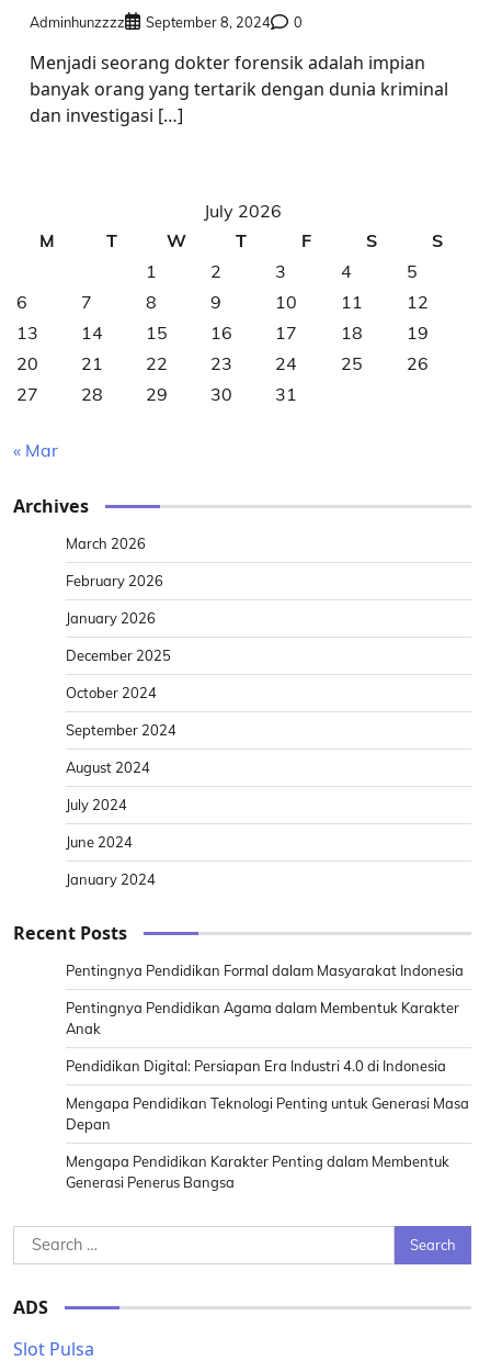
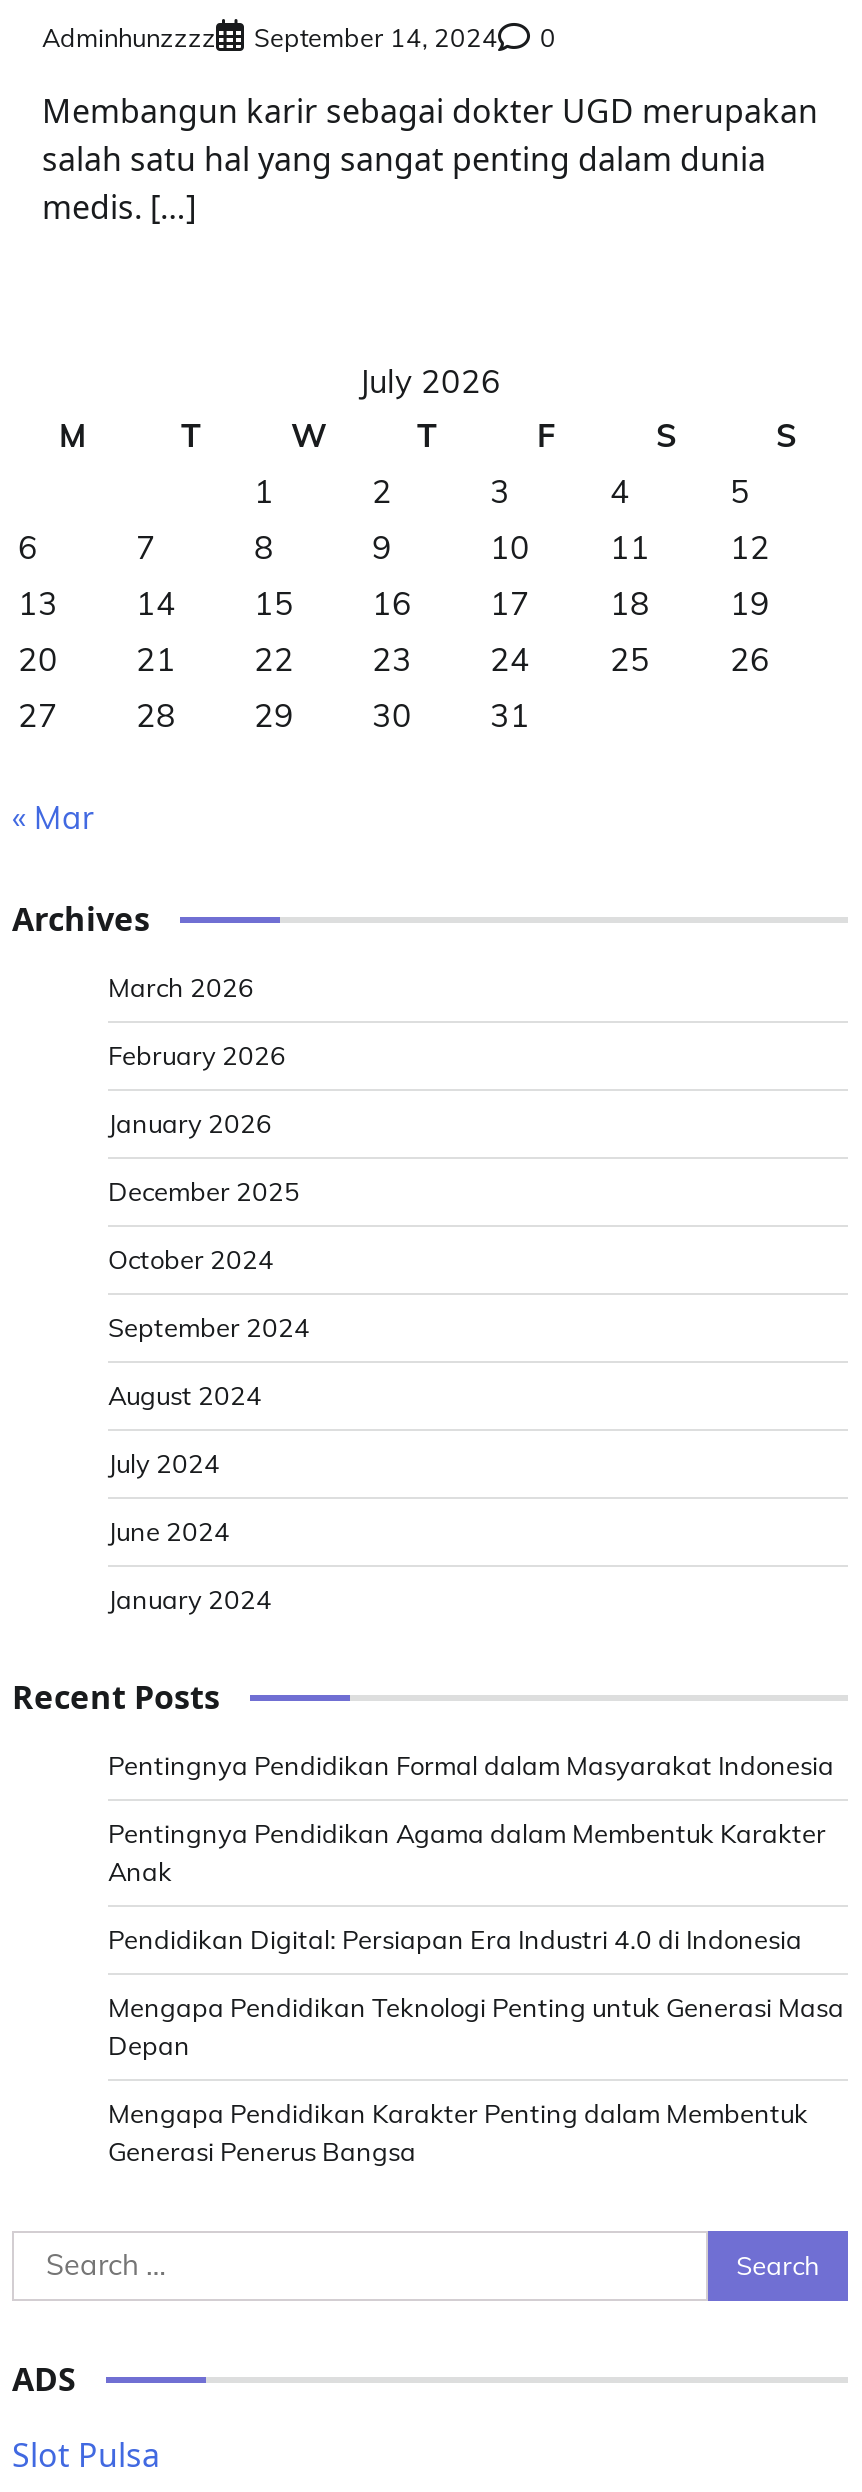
[30,13,303,31] Adminhunzzzz September 8, 2024 0 -> [42,21,556,53] Adminhunzzzz September 14, 2024 0
[30,50,448,127] Menjadi seorang dokter forensik adalah impian | banyak orang yang tertarik dengan dunia kriminal | dan investigasi […] -> [42,89,818,229] Membangun karir sebagai dokter UGD merupakan | salah satu hal yang sangat penting dalam dunia | medis. […]

